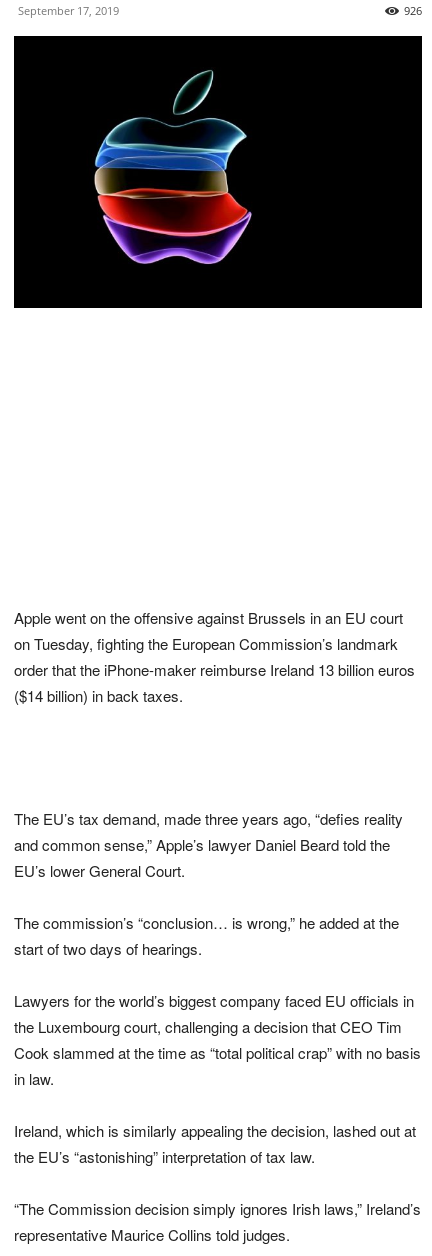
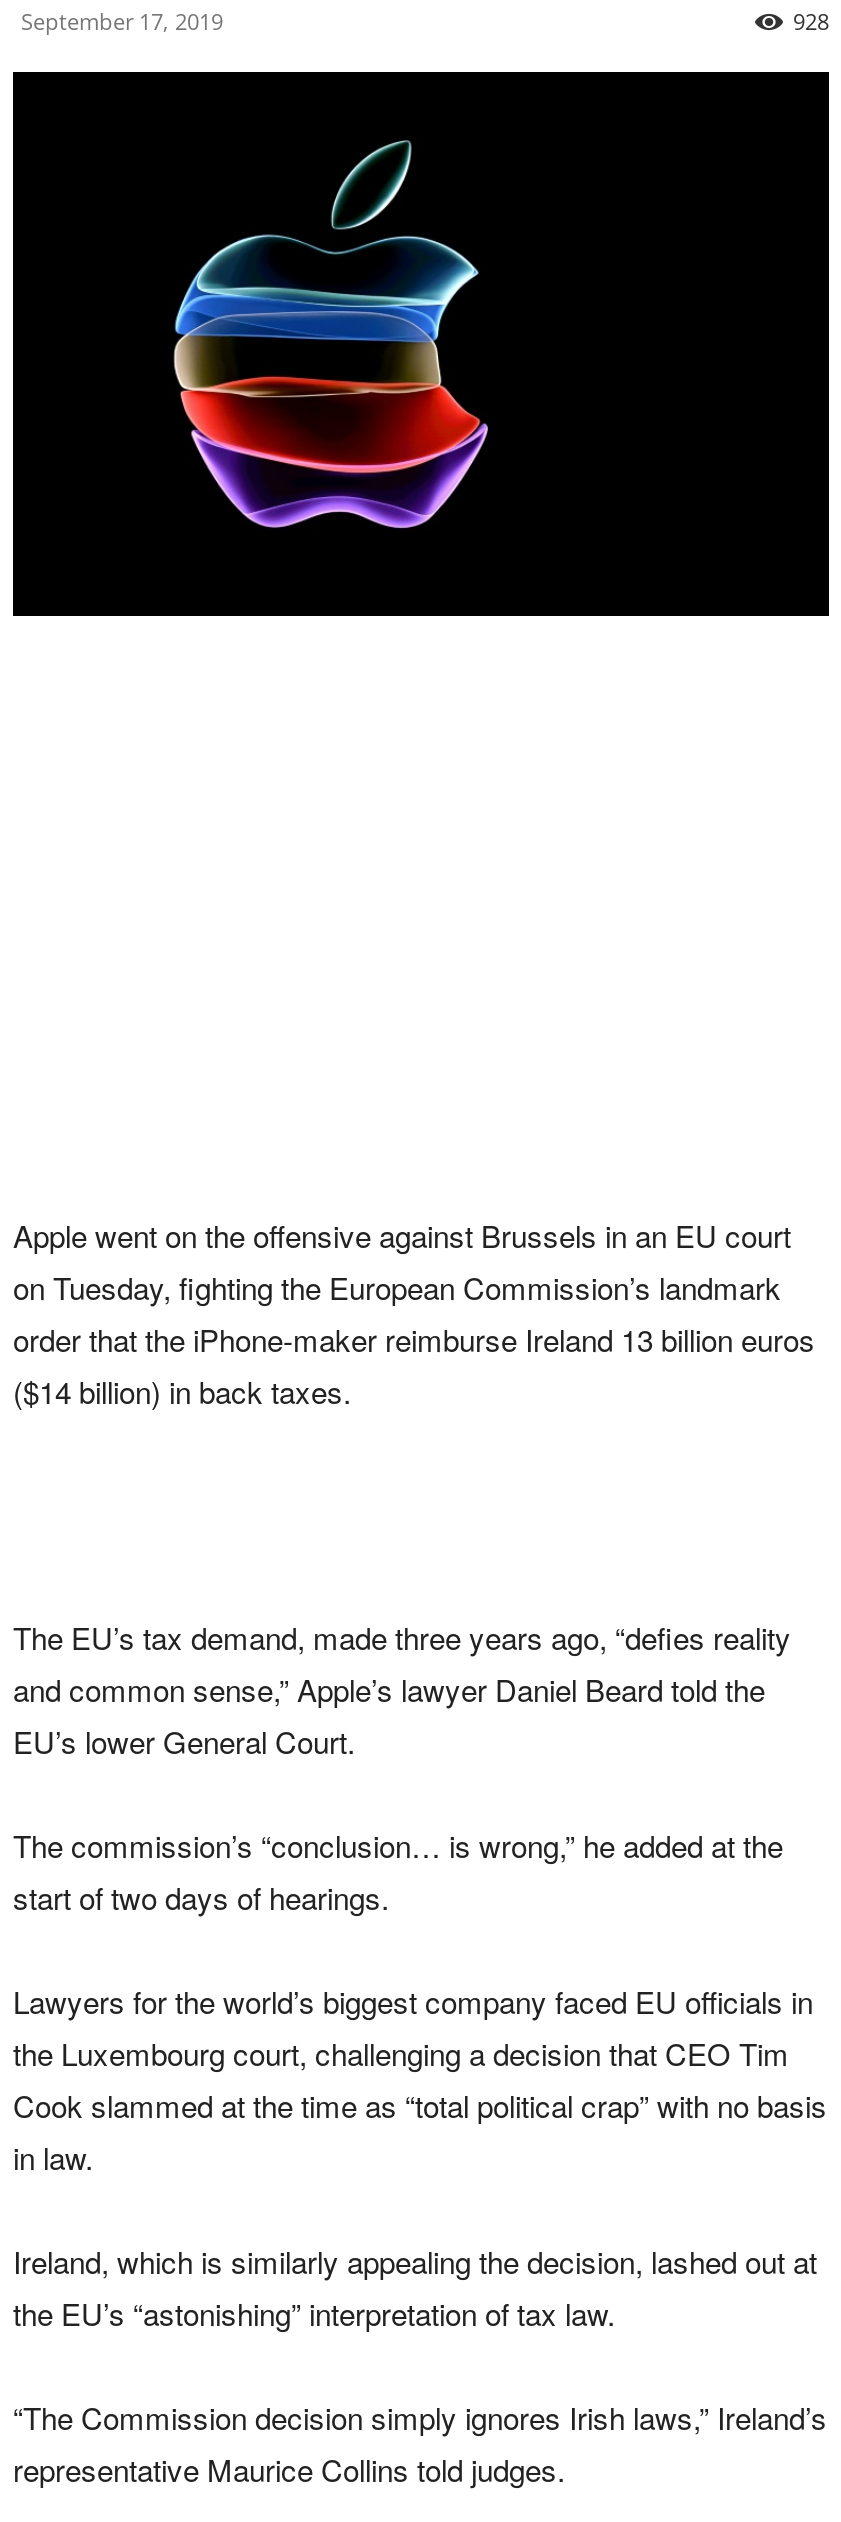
[404,3,422,18] 926 -> [793,6,829,36] 928

